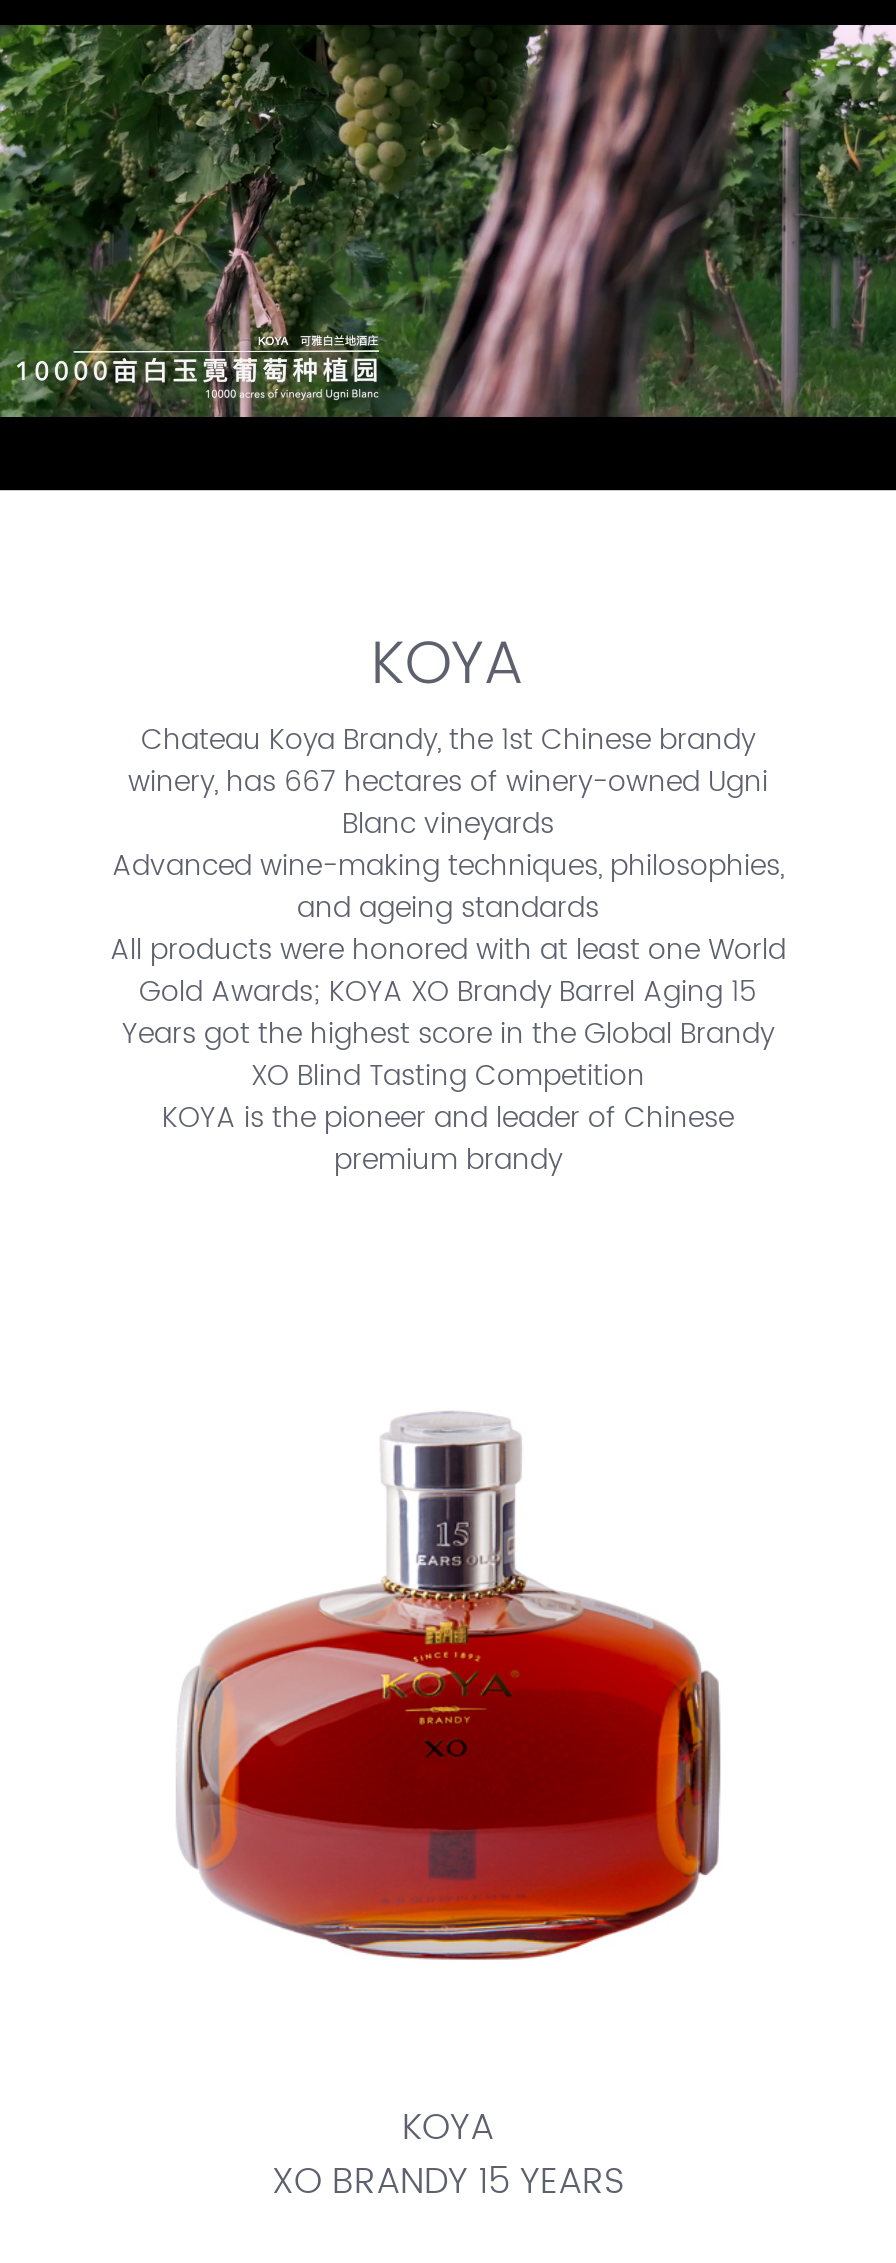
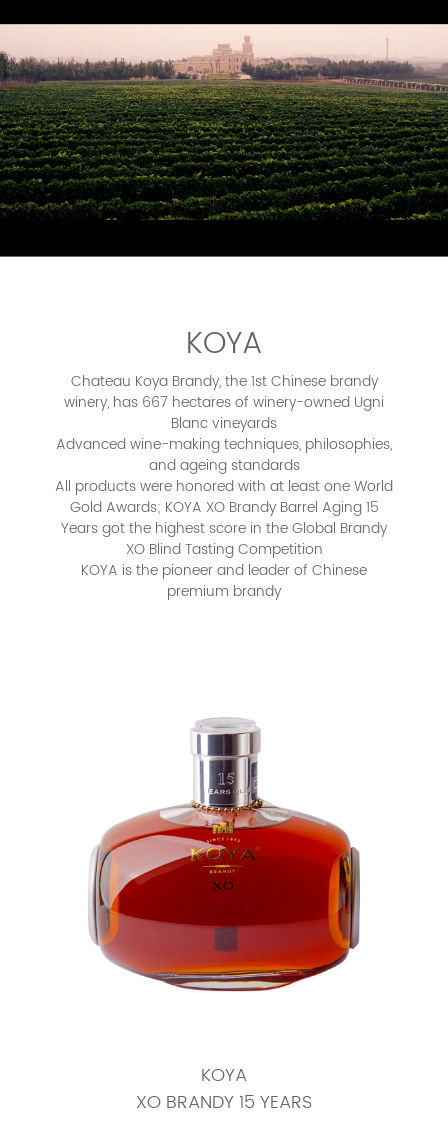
[6,23,890,419] [image] -> [3,23,445,220] [image]

